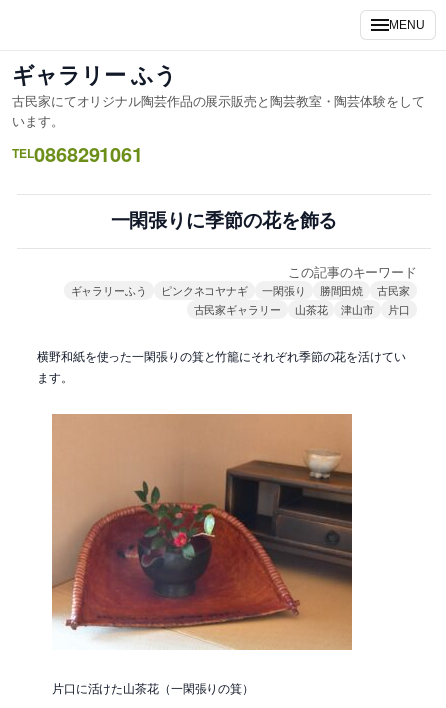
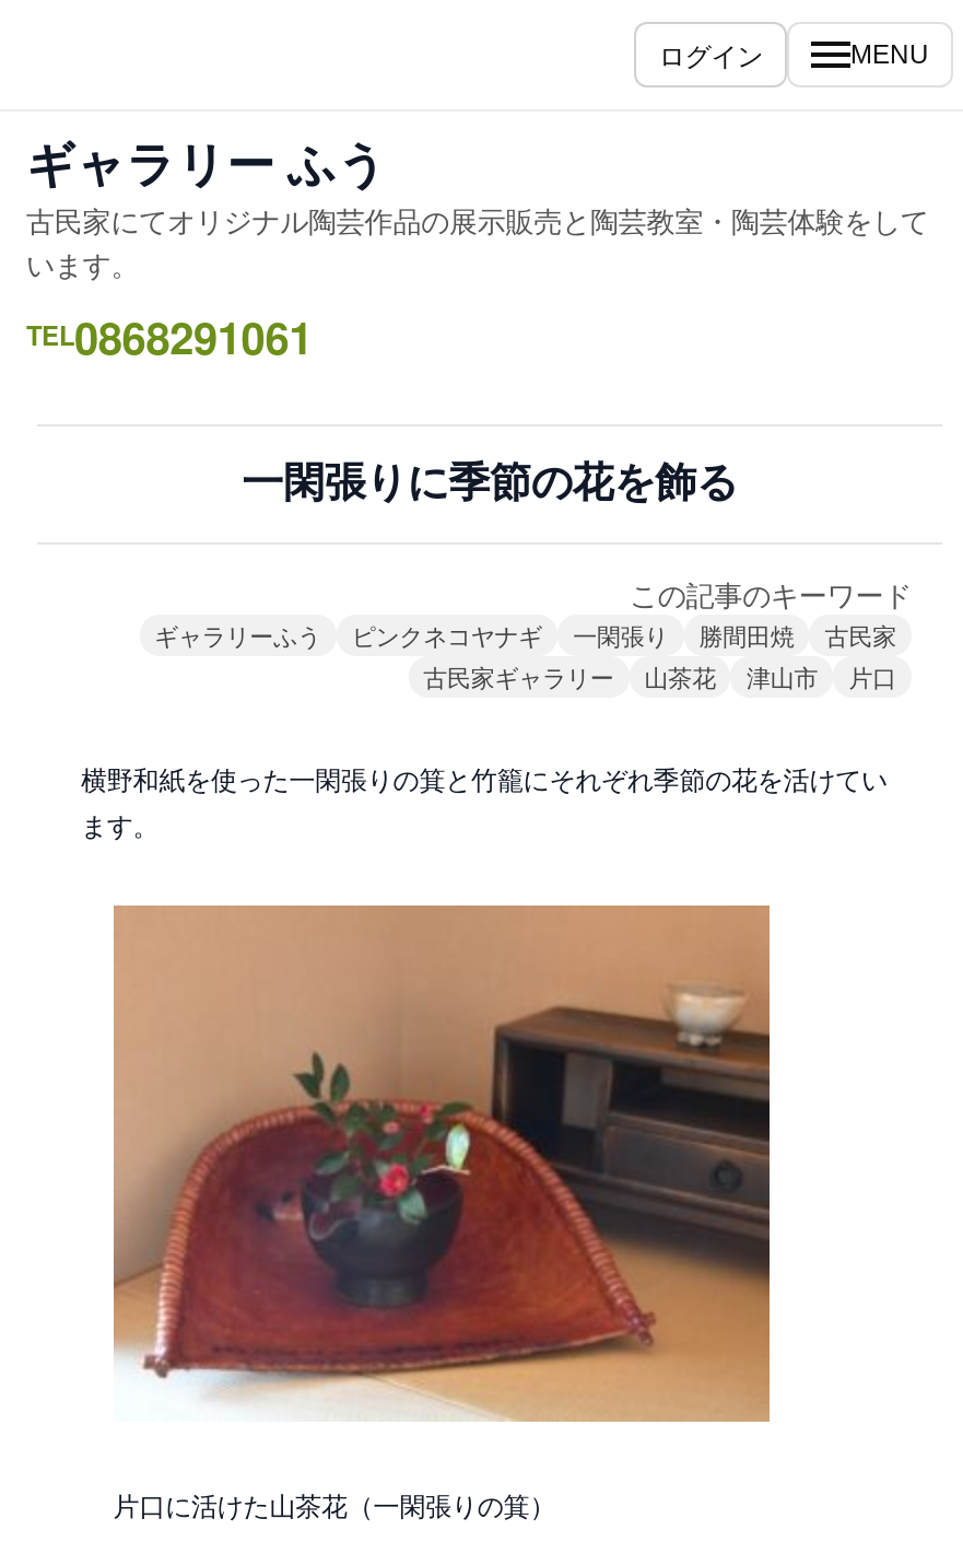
none -> [659,35,763,72] ログイン

